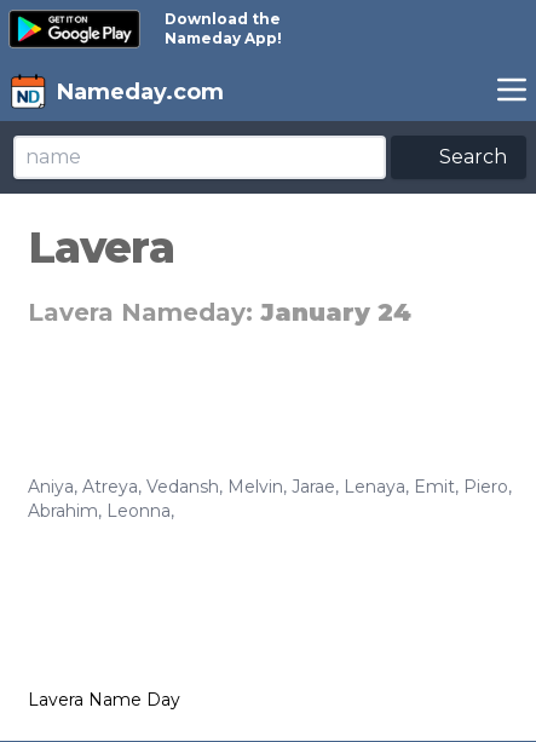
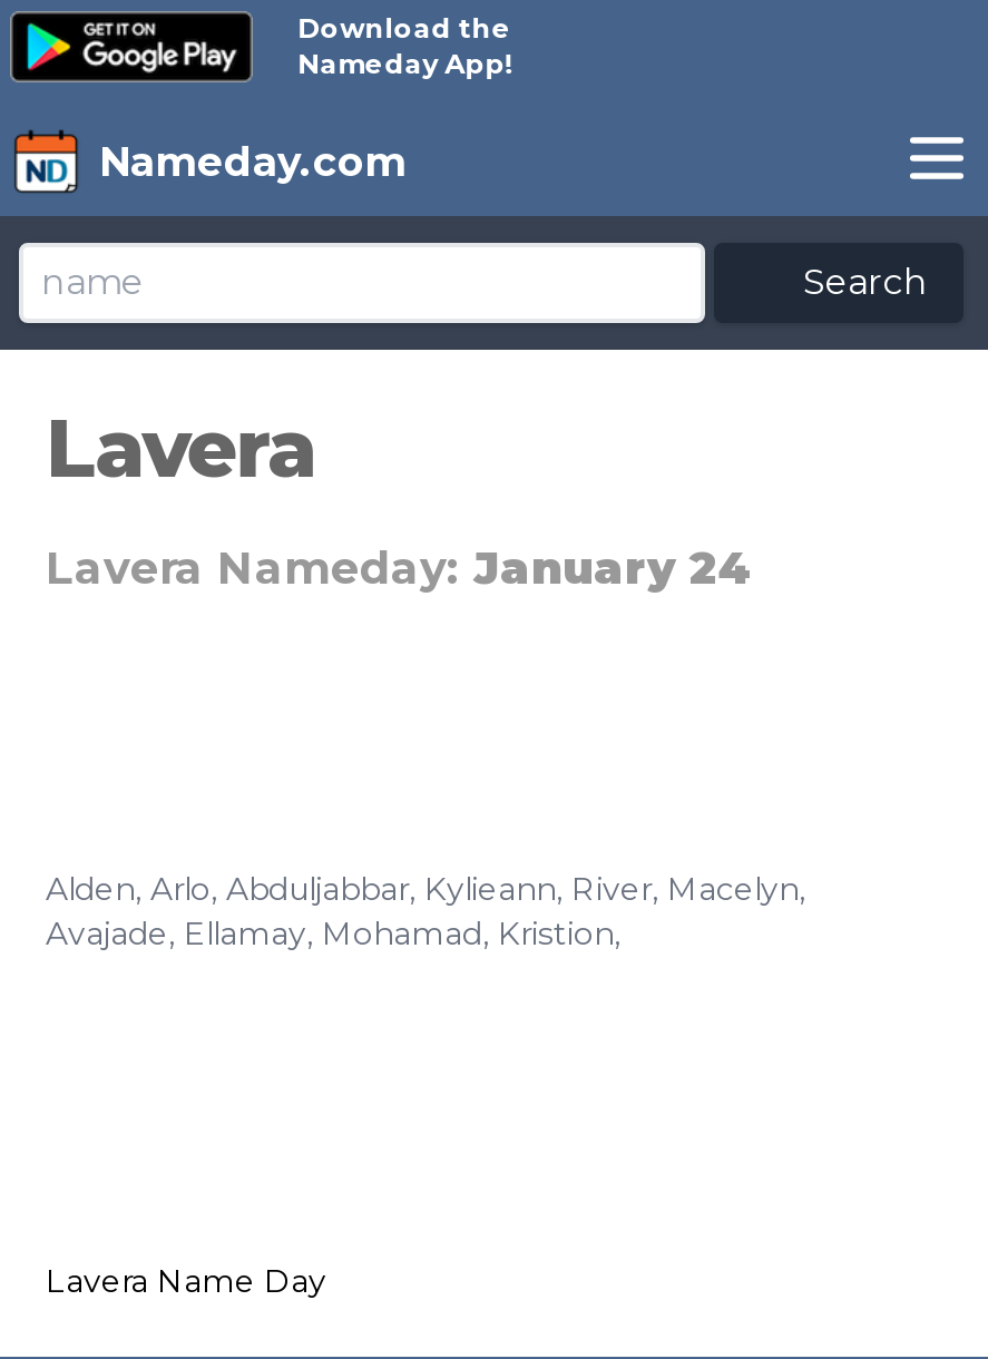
[28,476,512,522] Aniya, Atreya, Vedansh, Melvin, Jarae, Lenaya, Emit, Piero, | Abrahim, Leonna, -> [46,869,805,954] Alden, Arlo, Abduljabbar, Kylieann, River, Macelyn, | Avajade, Ellamay, Mohamad, Kristion,

